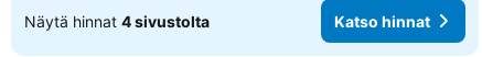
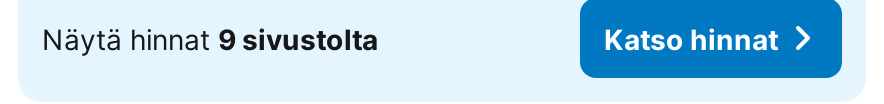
[24,12,210,30] Näytä hinnat 4 sivustolta -> [42,21,378,55] Näytä hinnat 9 sivustolta

